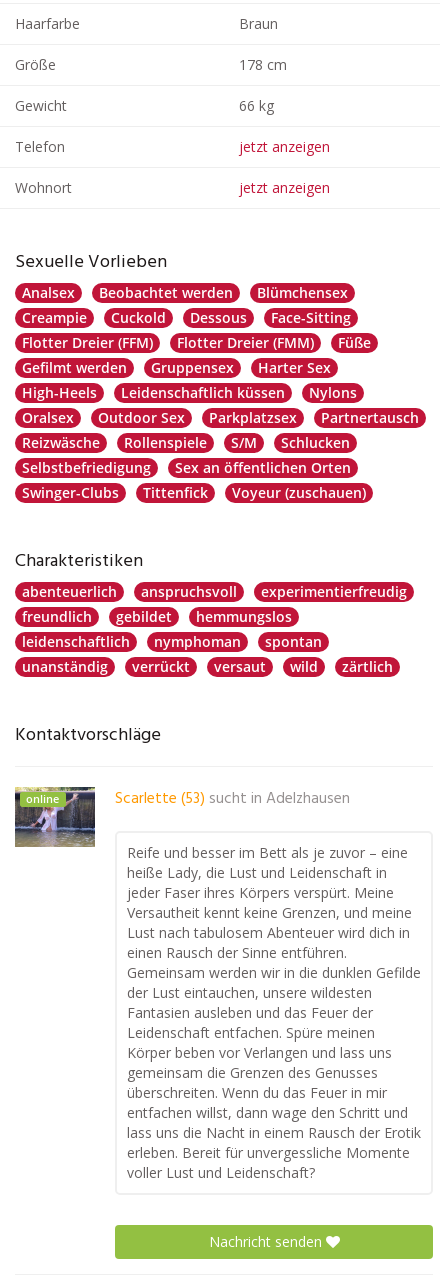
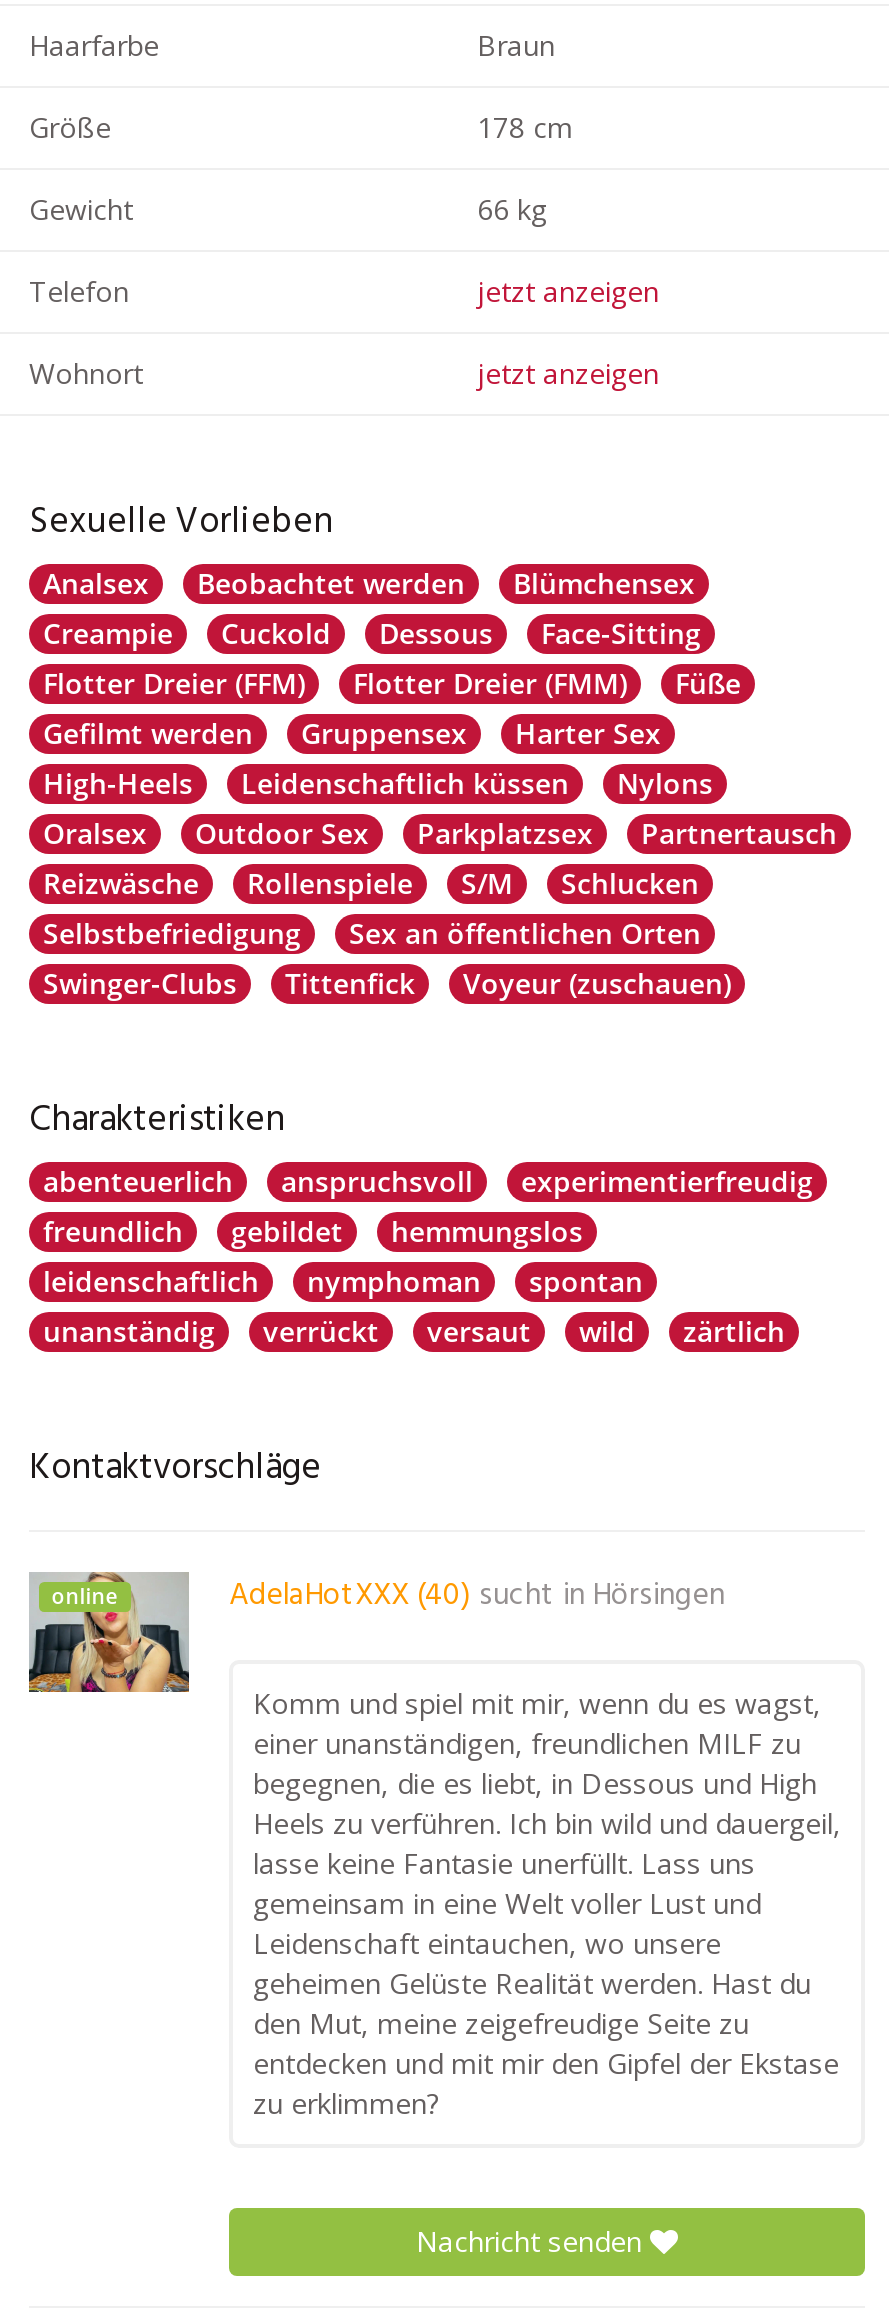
[14,787,350,847] [image] | Scarlette (53) sucht in Adelzhausen -> [29,1572,725,1692] [image] | AdelaHotXXX (40) sucht in Hörsingen
[127,843,421,1182] Reife und besser im Bett als je zuvor – eine | heiße Lady, die Lust und Leidenschaft in | jeder Faser ihres Körpers verspürt. Meine | Versautheit kennt keine Grenzen, und meine | Lust nach tabulosem Abenteuer wird dich in | einen Rausch der Sinne entführen. | Gemeinsam werden wir in die dunklen Gefilde | der Lust eintauchen, unsere wildesten | Fantasien ausleben und das Feuer der | Leidenschaft entfachen. Spüre meinen | Körper beben vor Verlangen und lass uns | gemeinsam die Grenzen des Genusses | überschreiten. Wenn du das Feuer in mir | entfachen willst, dann wage den Schritt und | lass uns die Nacht in einem Rausch der Erotik | erleben. Bereit für unvergessliche Momente | voller Lust und Leidenschaft? -> [253,1684,841,2122] Komm und spiel mit mir, wenn du es wagst, | einer unanständigen, freundlichen MILF zu | begegnen, die es liebt, in Dessous und High | Heels zu verführen. Ich bin wild und dauergeil, | lasse keine Fantasie unerfüllt. Lass uns | gemeinsam in eine Welt voller Lust und | Leidenschaft eintauchen, wo unsere | geheimen Gelüste Realität werden. Hast du | den Mut, meine zeigefreudige Seite zu | entdecken und mit mir den Gipfel der Ekstase | zu erklimmen?

